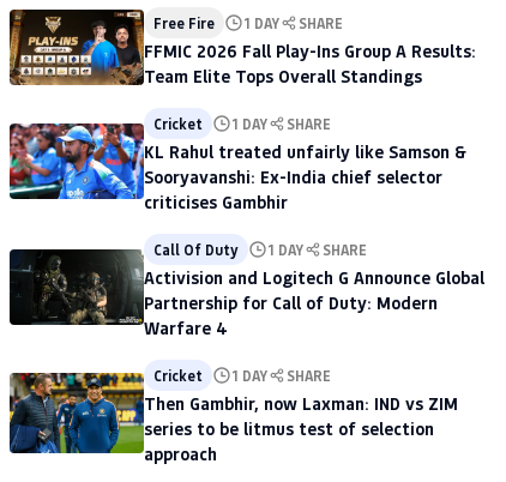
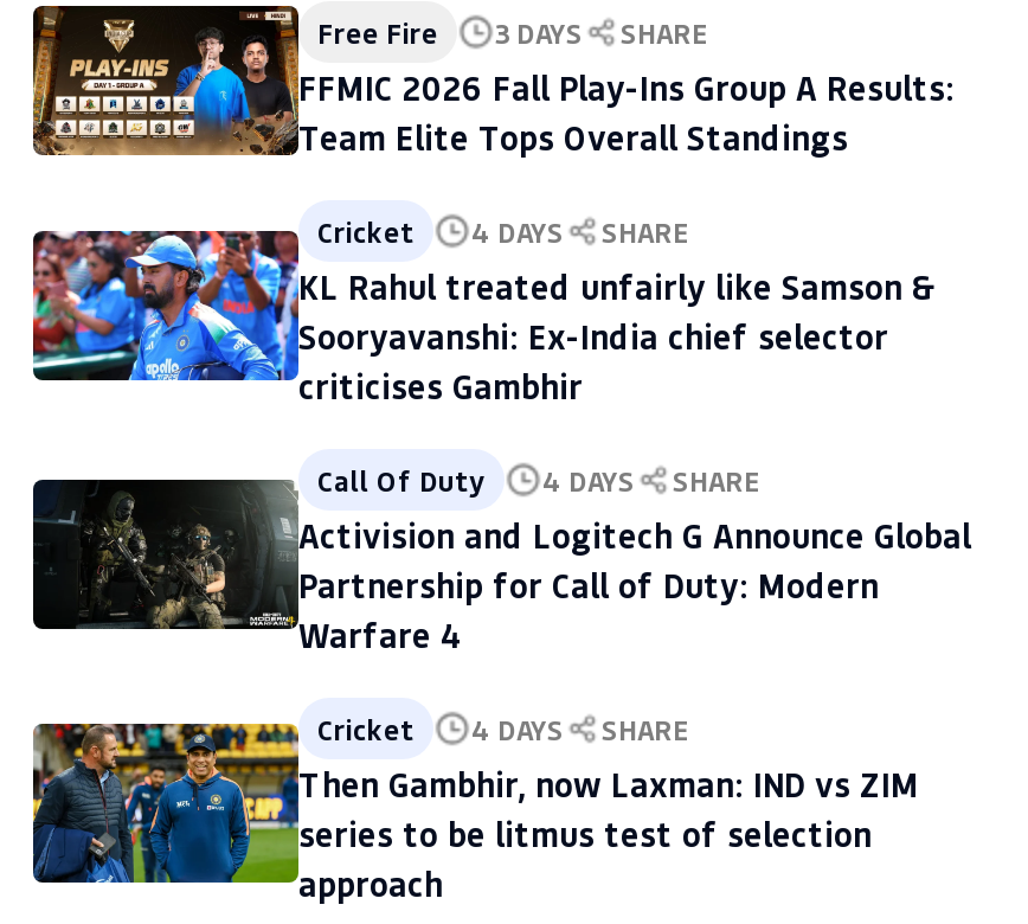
[153,13,343,32] Free Fire 1 DAY SHARE -> [317,13,708,51] Free Fire 3 DAYS SHARE
[153,114,331,133] Cricket 1 DAY SHARE -> [317,212,689,250] Cricket 4 DAYS SHARE
[153,240,367,259] Call Of Duty 1 DAY SHARE -> [317,461,760,499] Call Of Duty 4 DAYS SHARE
[153,366,331,385] Cricket 1 DAY SHARE -> [317,710,689,747] Cricket 4 DAYS SHARE

